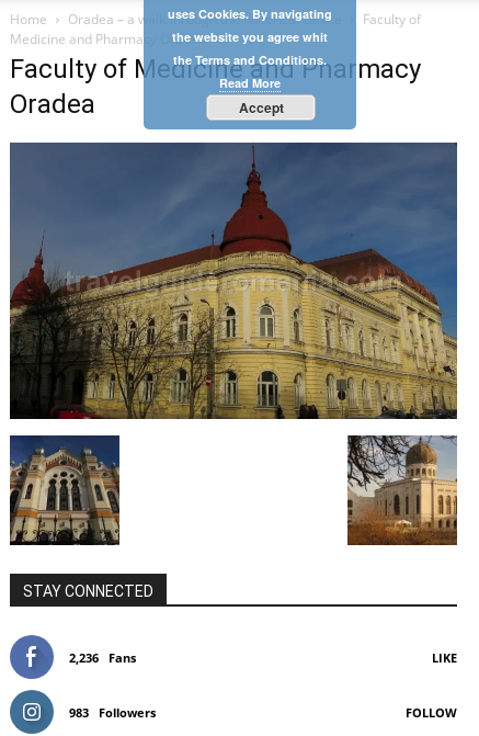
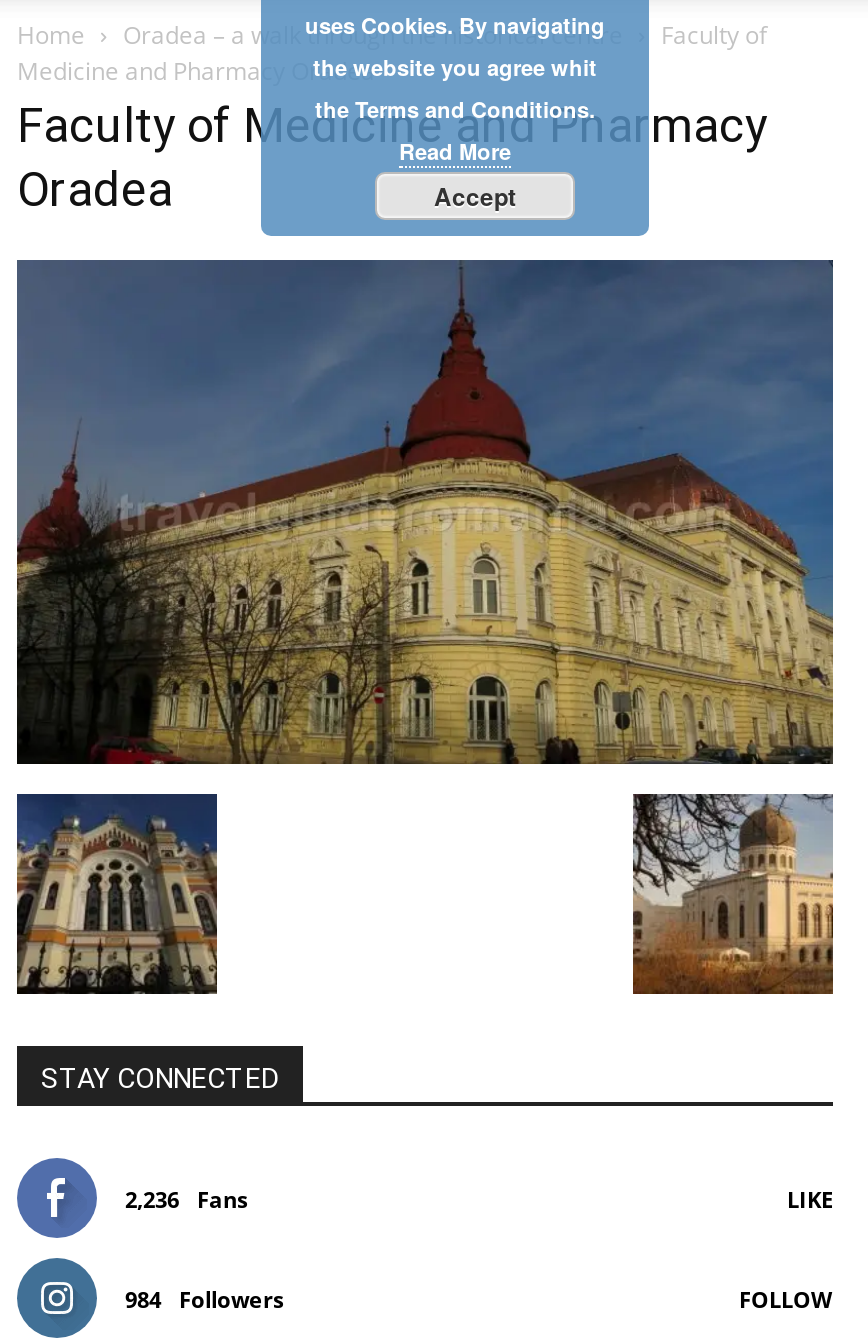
[69,704,156,721] 983 Followers -> [125,1284,283,1314] 984 Followers

